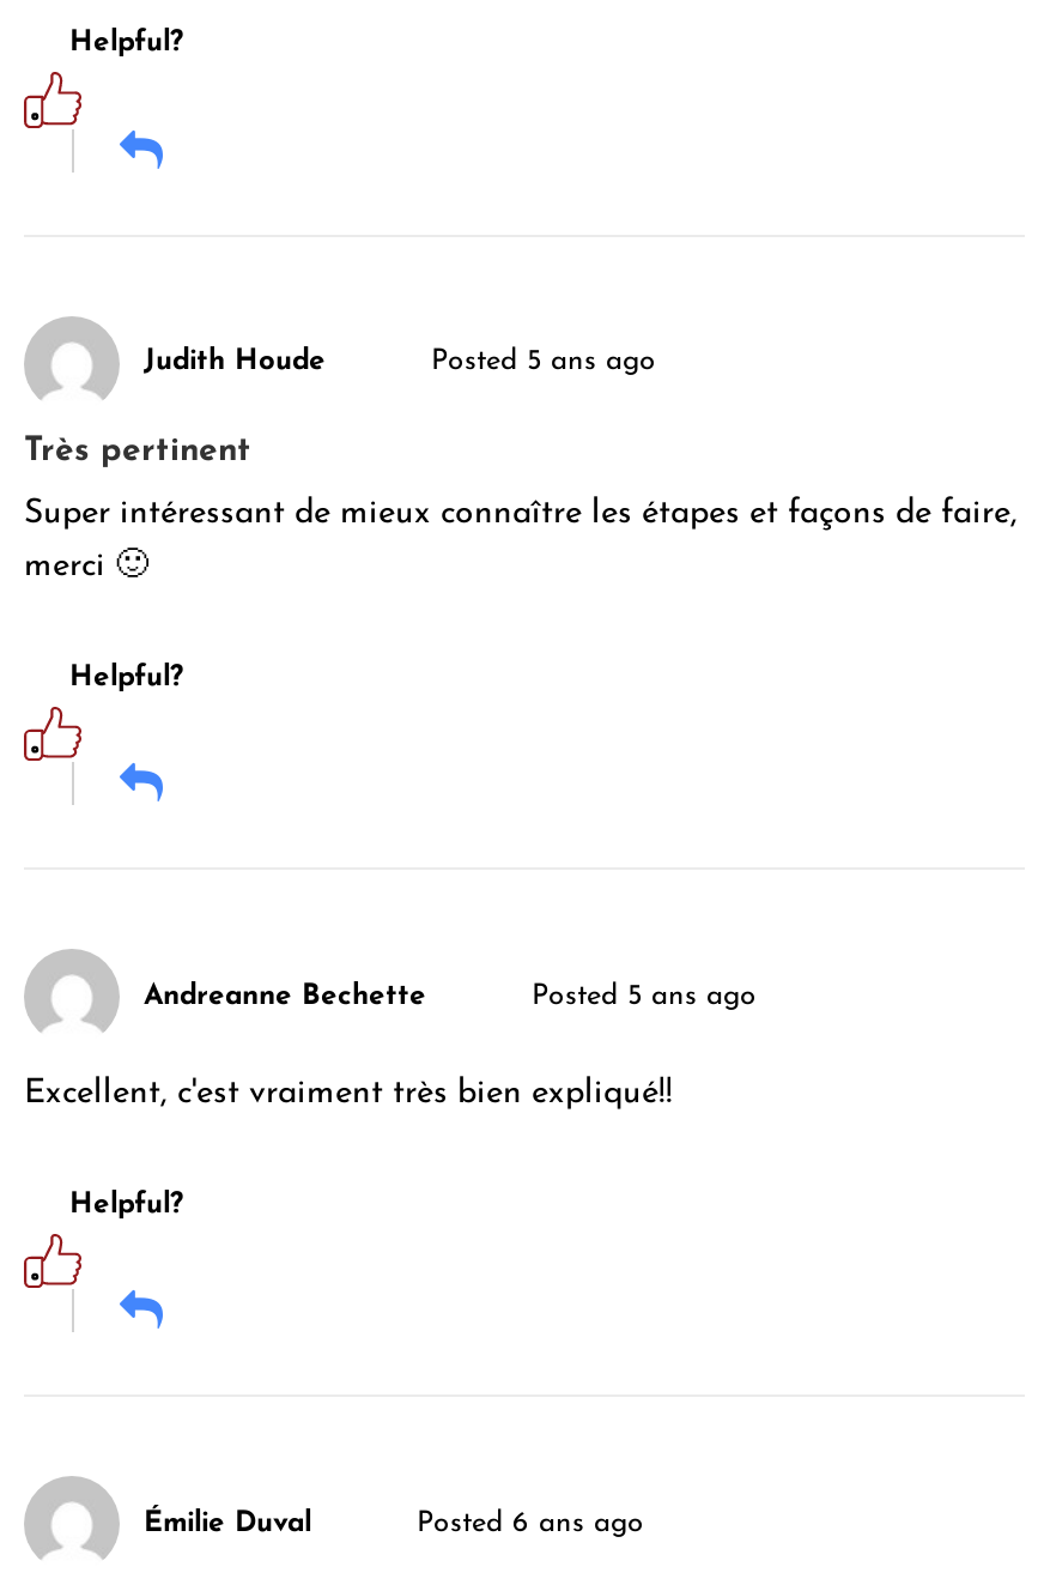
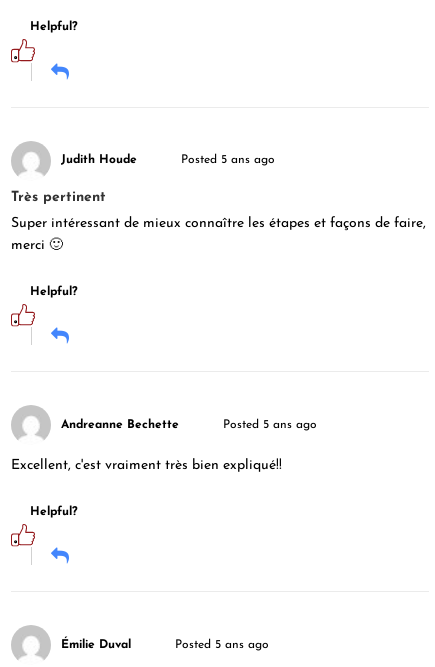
[417,1510,644,1538] Posted 6 ans ago -> [175,639,269,651] Posted 5 ans ago

